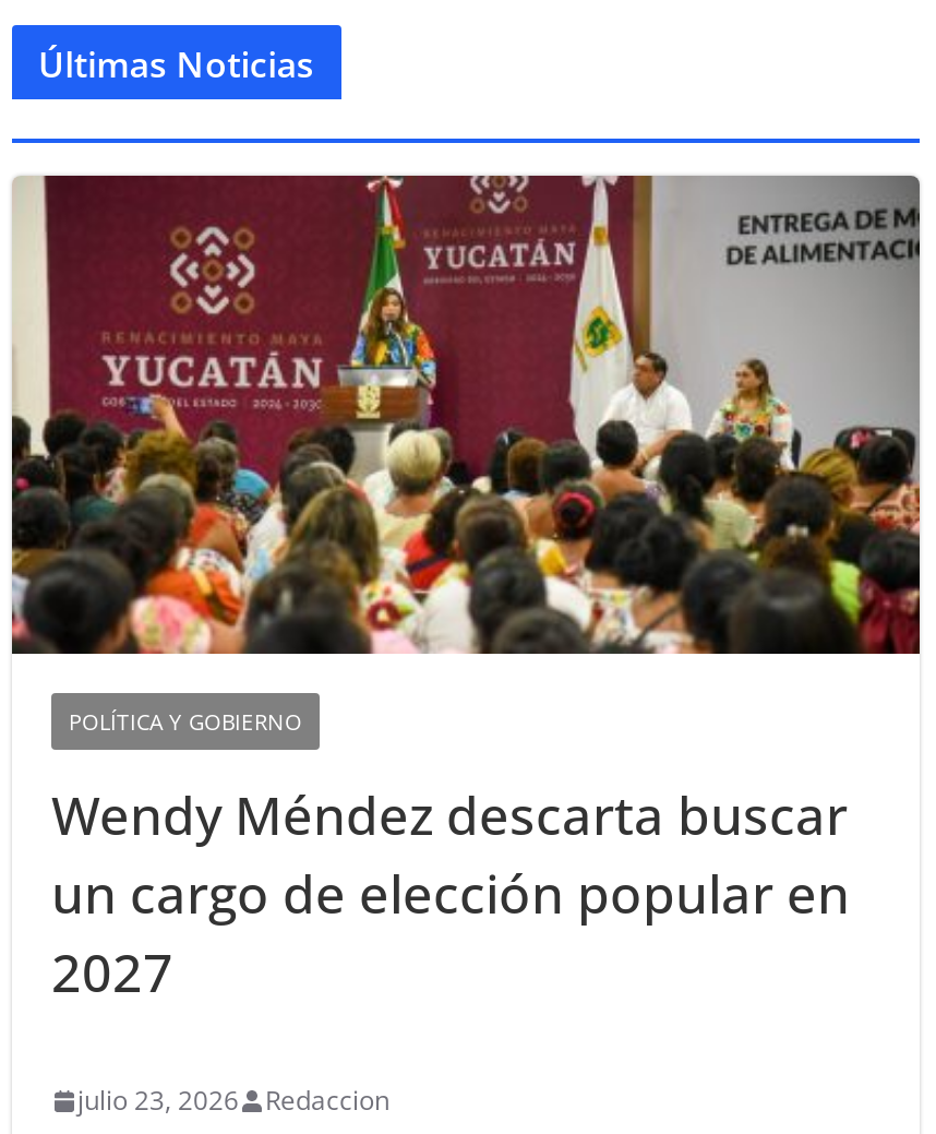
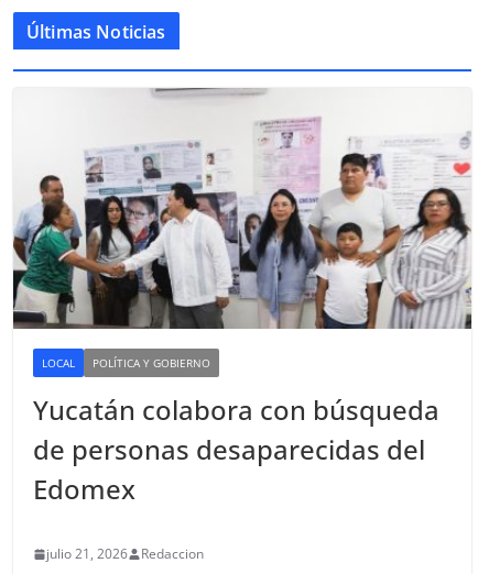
[10,174,922,656] [image] -> [12,87,472,330] [image]
none -> [42,355,75,371] LOCAL
[51,778,850,1007] Wendy Méndez descarta buscar | un cargo de elección popular en | 2027 -> [33,391,439,507] Yucatán colabora con búsqueda | de personas desaparecidas del | Edomex
[77,1082,389,1119] julio 23, 2026 Redaccion -> [46,544,204,563] julio 21, 2026 Redaccion

